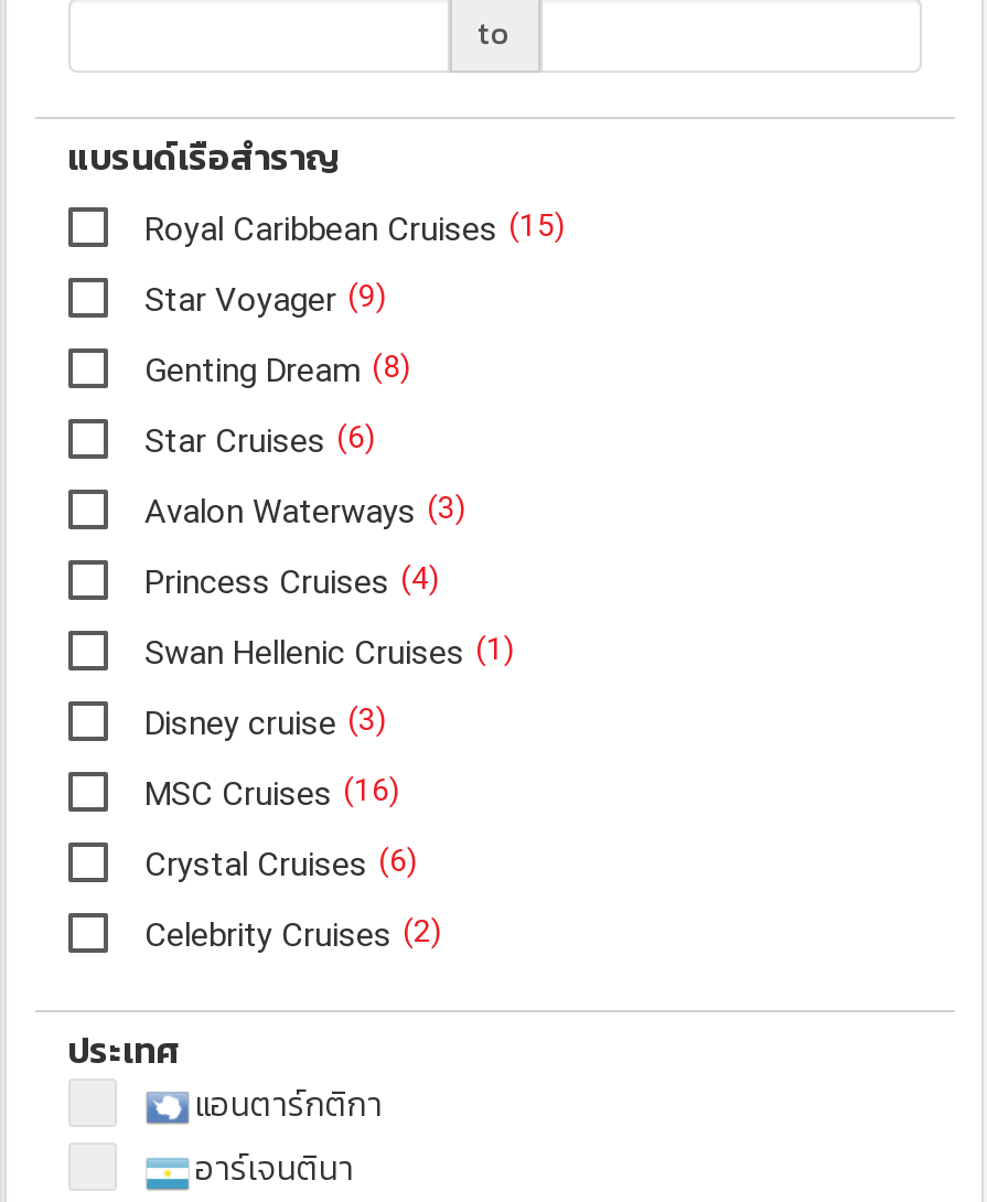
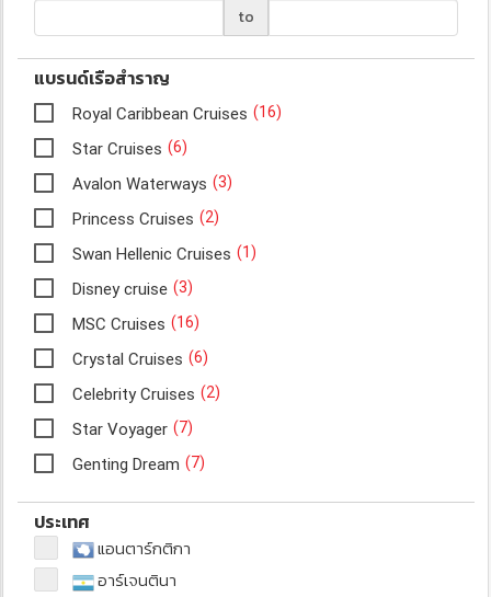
[144,205,566,390] Royal Caribbean Cruises (15) | Star Voyager (9) | Genting Dream (8) -> [72,102,281,124] Royal Caribbean Cruises (16)
moved [144,417,466,532] -> [72,137,232,194]: Star Cruises (6) | Avalon Waterways (3)
[144,558,440,602] Princess Cruises (4) -> [72,207,219,229] Princess Cruises (2)
moved [144,629,515,955] -> [72,242,256,404]: Swan Hellenic Cruises (1) | Disney cruise (3) | MSC Cruises (16) | Crystal Cruises (6) | Celebrity Cruises (2)
none -> [72,417,204,474] Star Voyager (7) | Genting Dream (7)

